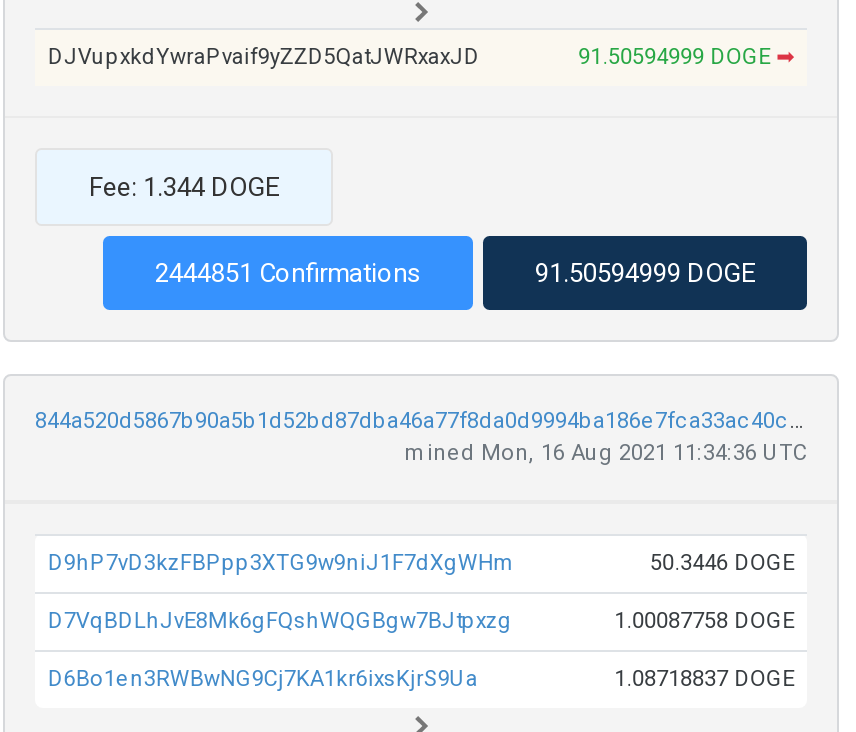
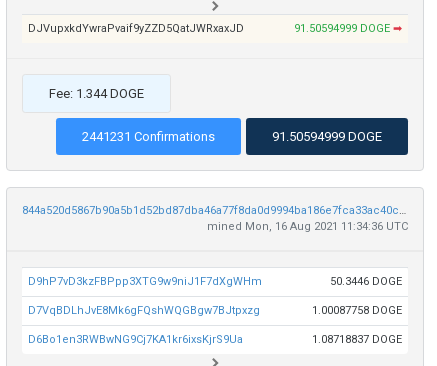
[155,259,421,289] 2444851 Confirmations -> [82,129,215,144] 2441231 Confirmations

